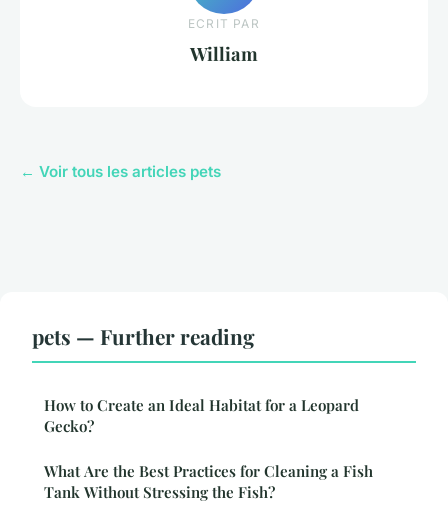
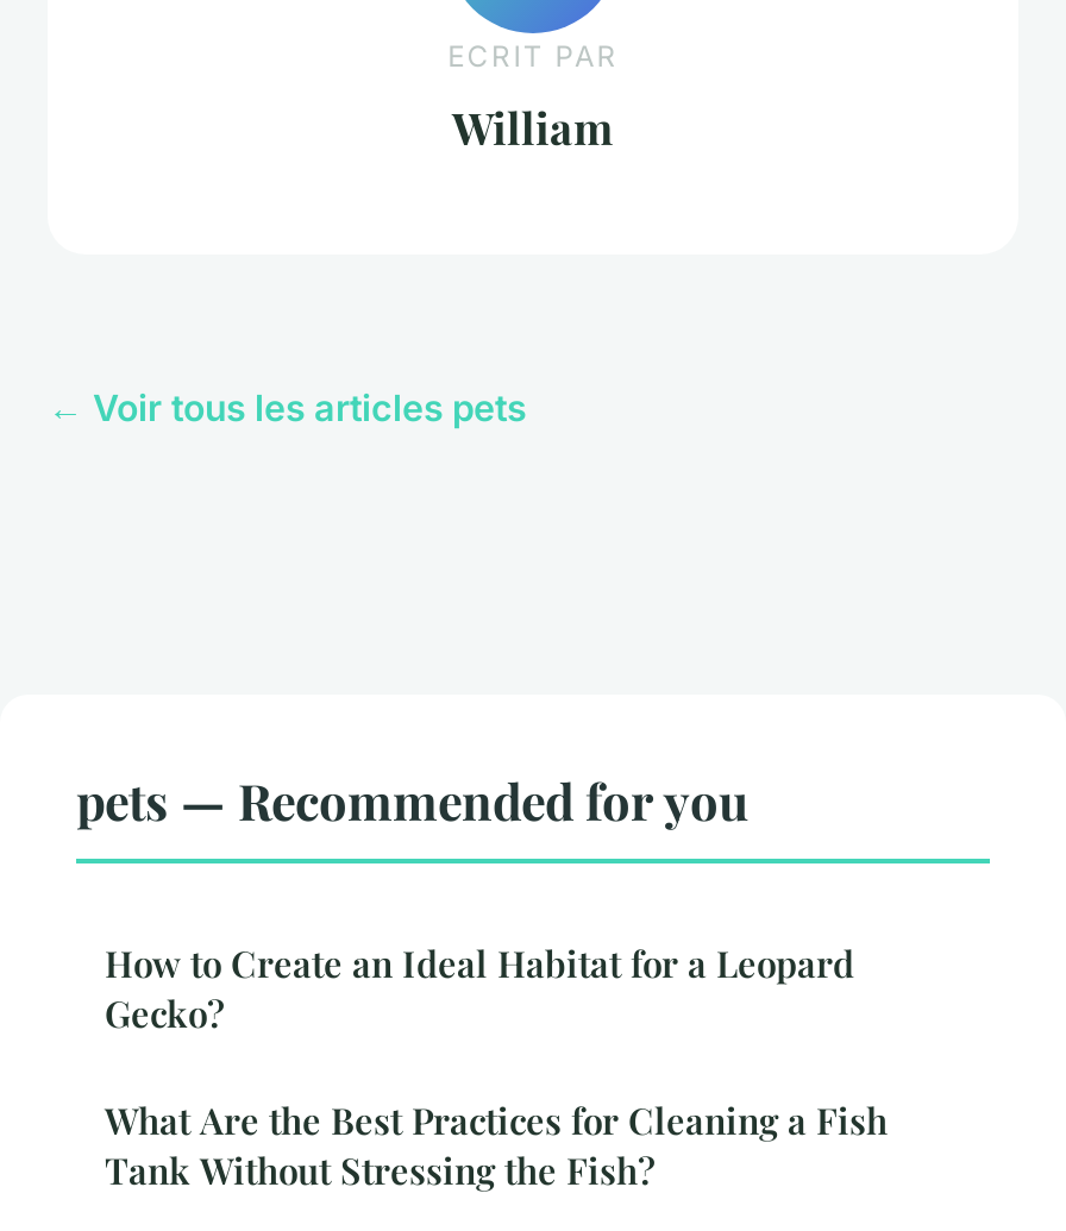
[32,322,255,350] pets — Further reading -> [76,766,750,833] pets — Recommended for you

